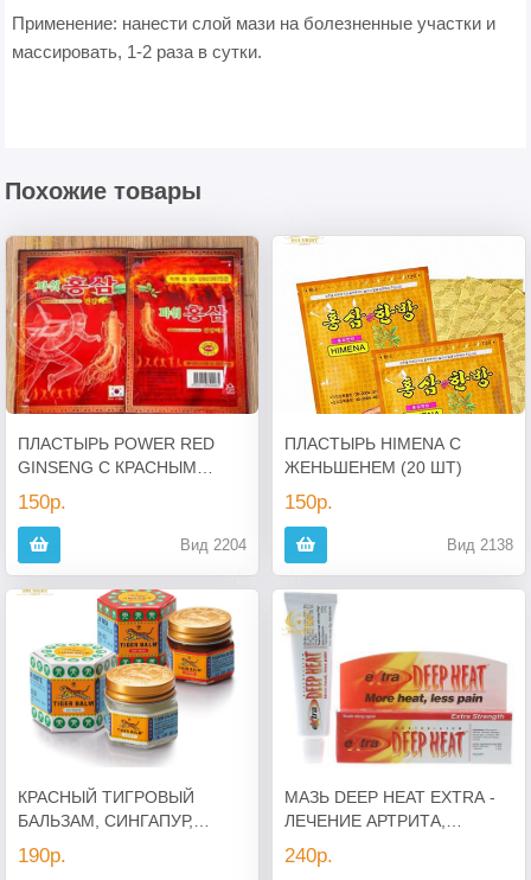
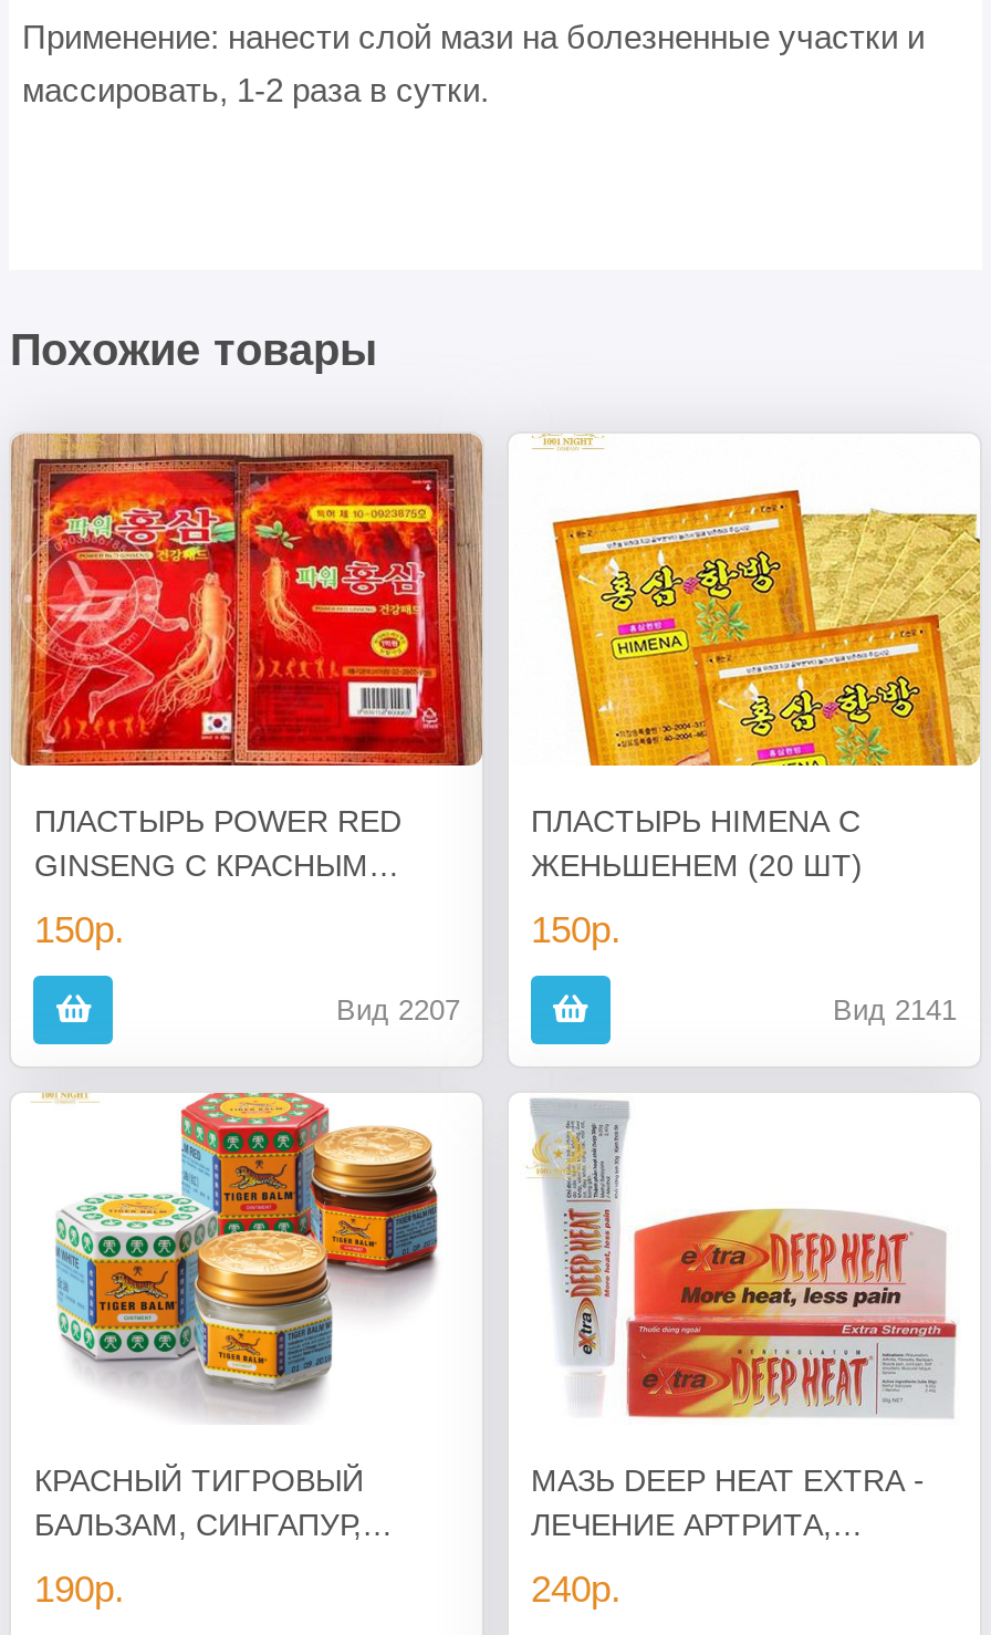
[180,536,247,554] Вид 2204 -> [336,993,460,1026] Вид 2207
[446,536,513,554] Вид 2138 -> [833,993,957,1026] Вид 2141

